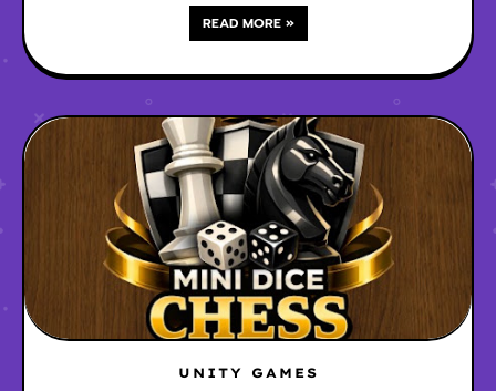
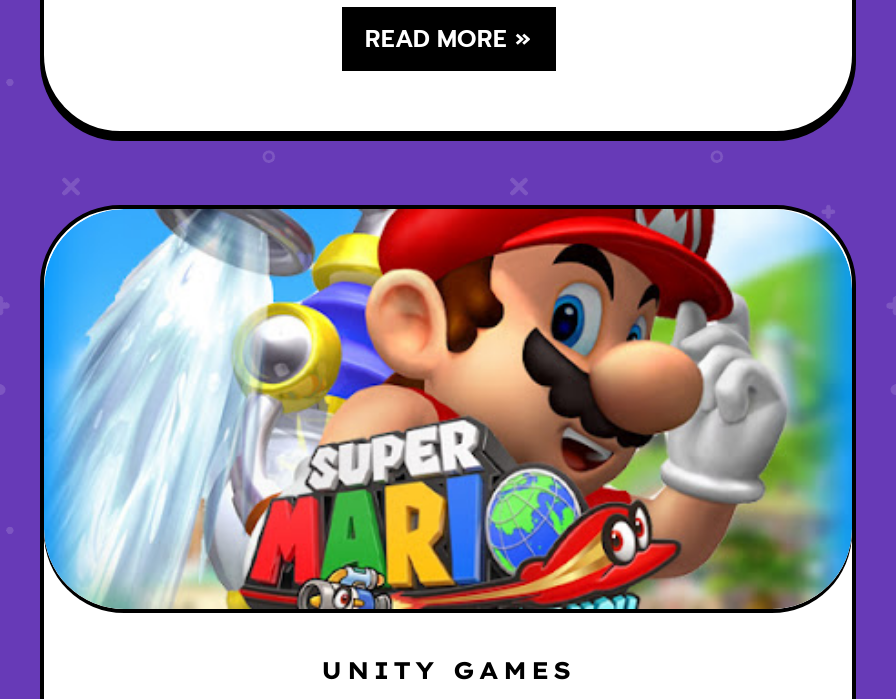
[23,116,473,340] [image] -> [42,207,854,611] [image]

